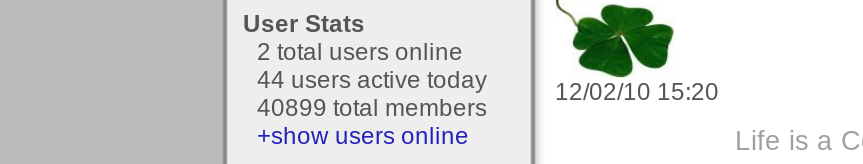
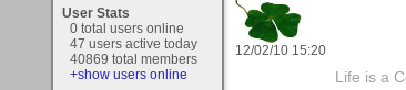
[257,38,463,66] 2 total users online -> [70,21,184,36] 0 total users online
[257,66,487,94] 44 users active today -> [70,36,197,51] 47 users active today
[257,94,487,122] 40899 total members -> [70,51,197,67] 40869 total members

